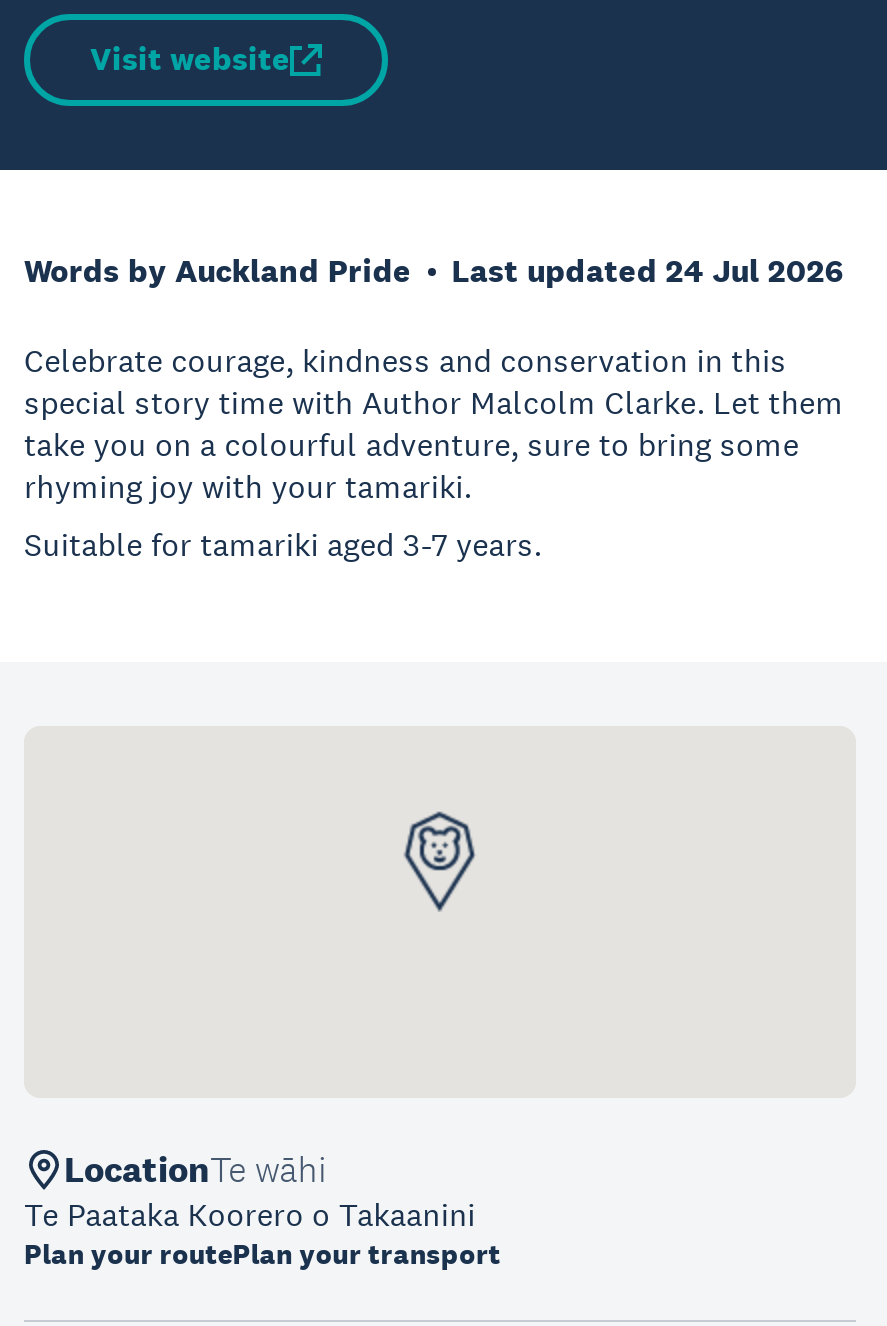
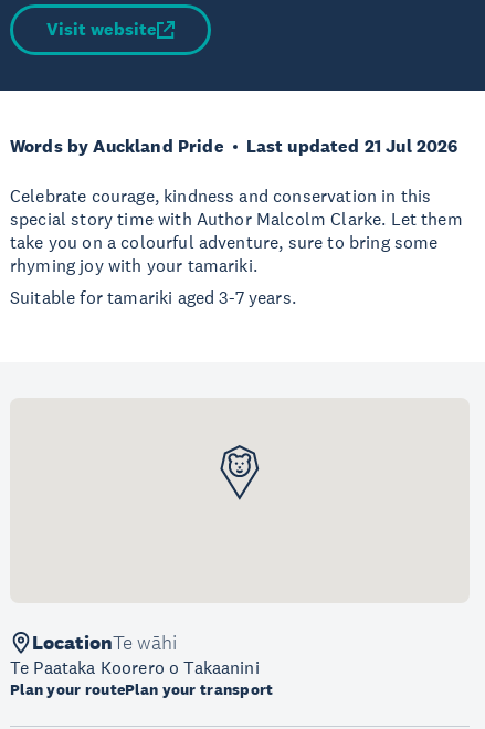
[451,250,843,292] Last updated 24 Jul 2026 -> [246,135,458,158] Last updated 21 Jul 2026

